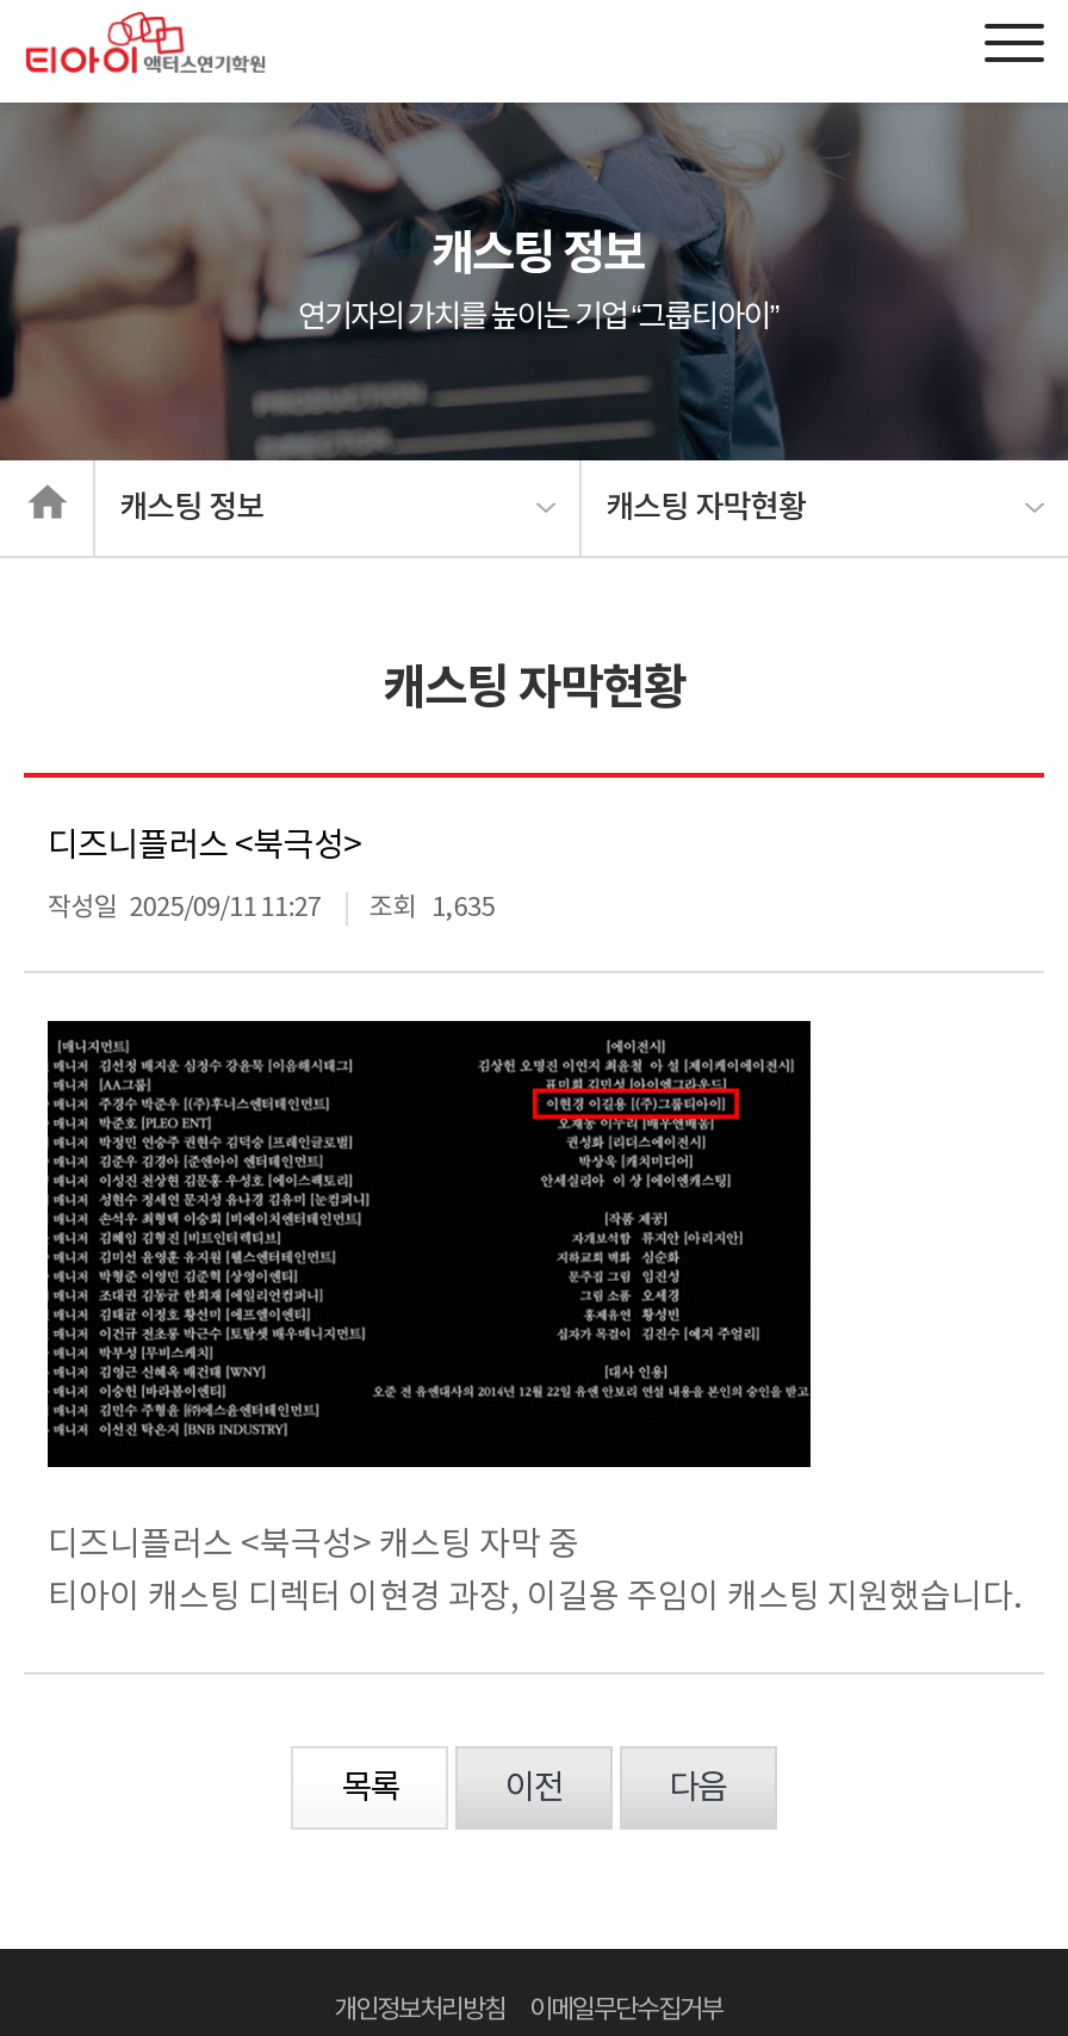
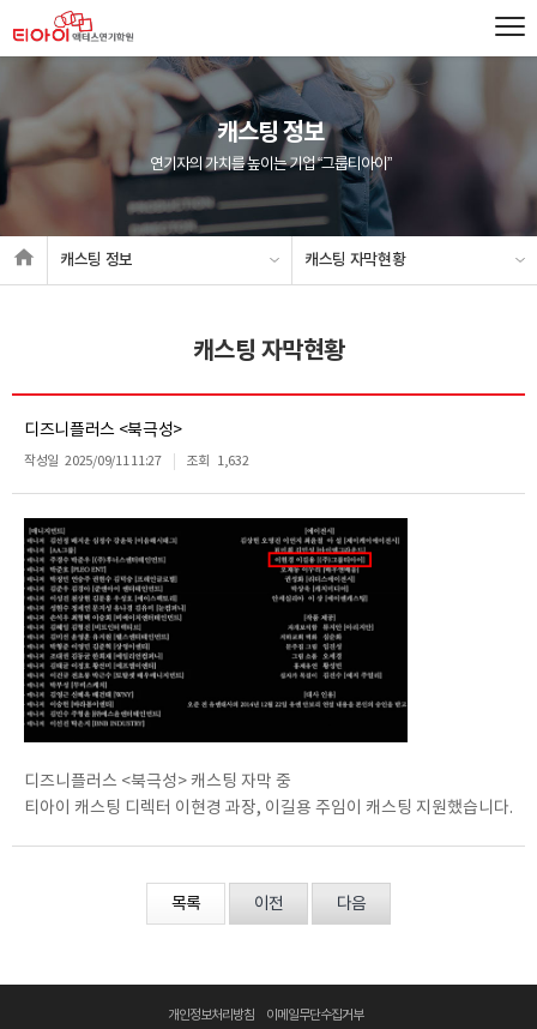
[48,892,495,923] 작성일 2025/09/11 11:27 조회 1,635 -> [24,453,249,469] 작성일 2025/09/11 11:27 조회 1,632

